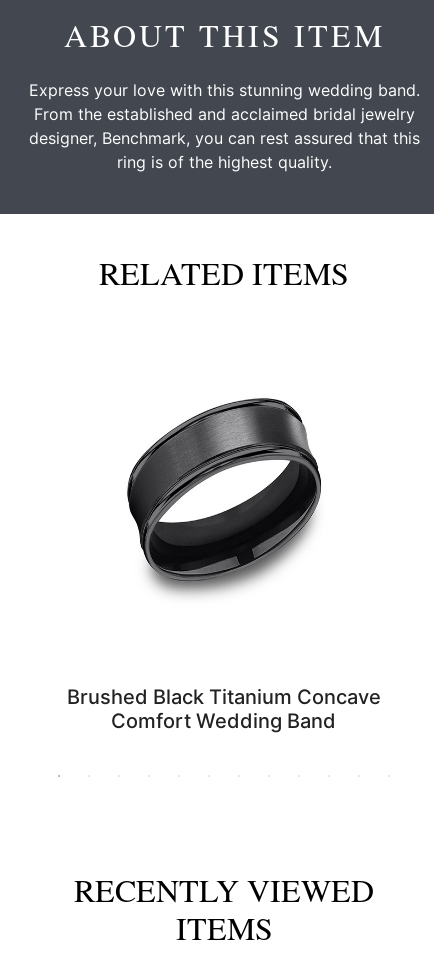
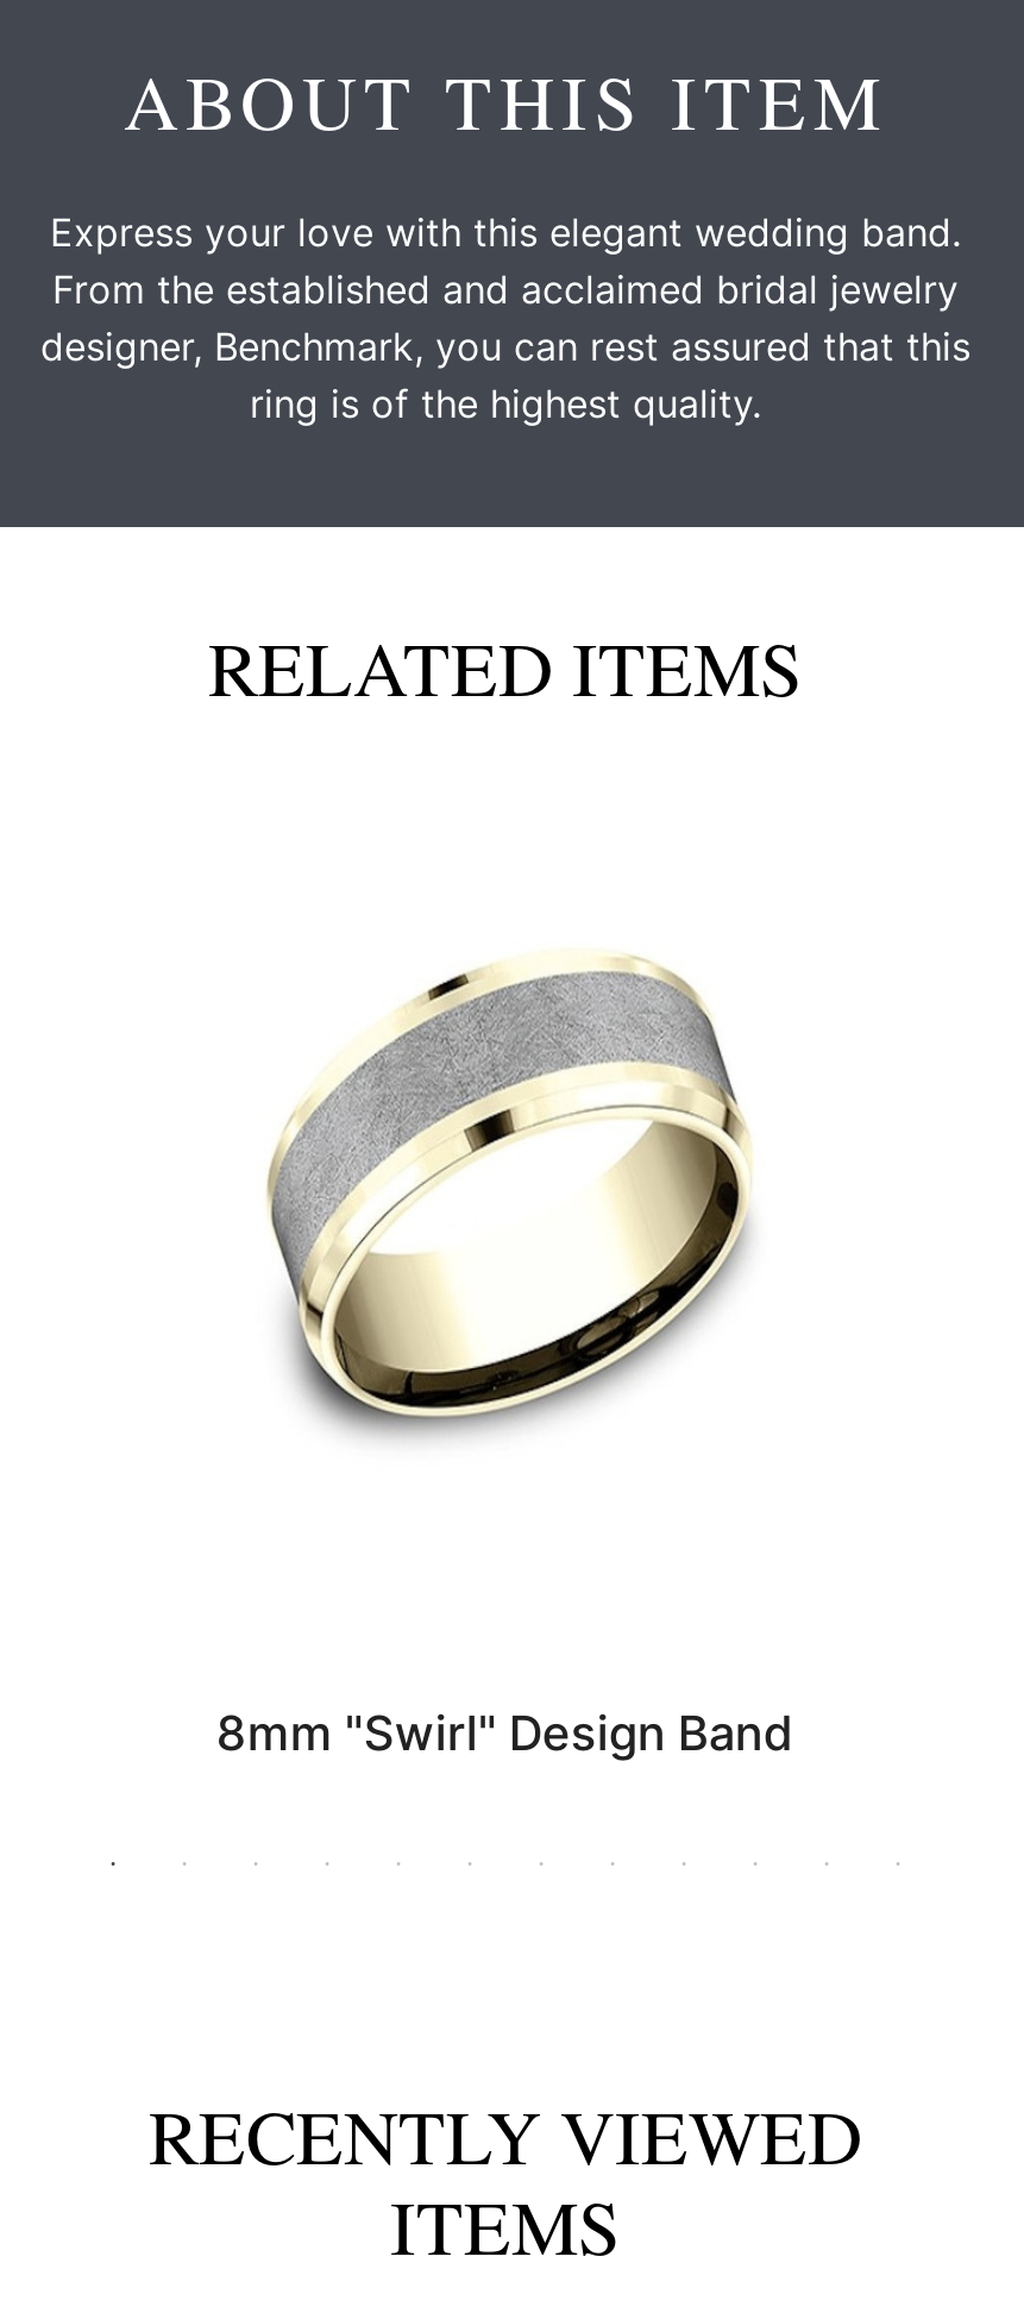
[28,80,419,100] Express your love with this stunning wedding band. -> [50,208,961,255] Express your love with this elegant wedding band.
[124,395,327,590] [image] -> [265,953,753,1427] [image]
[67,685,381,733] Brushed Black Titanium Concave | Comfort Wedding Band -> [216,1705,794,1762] 8mm "Swirl" Design Band

